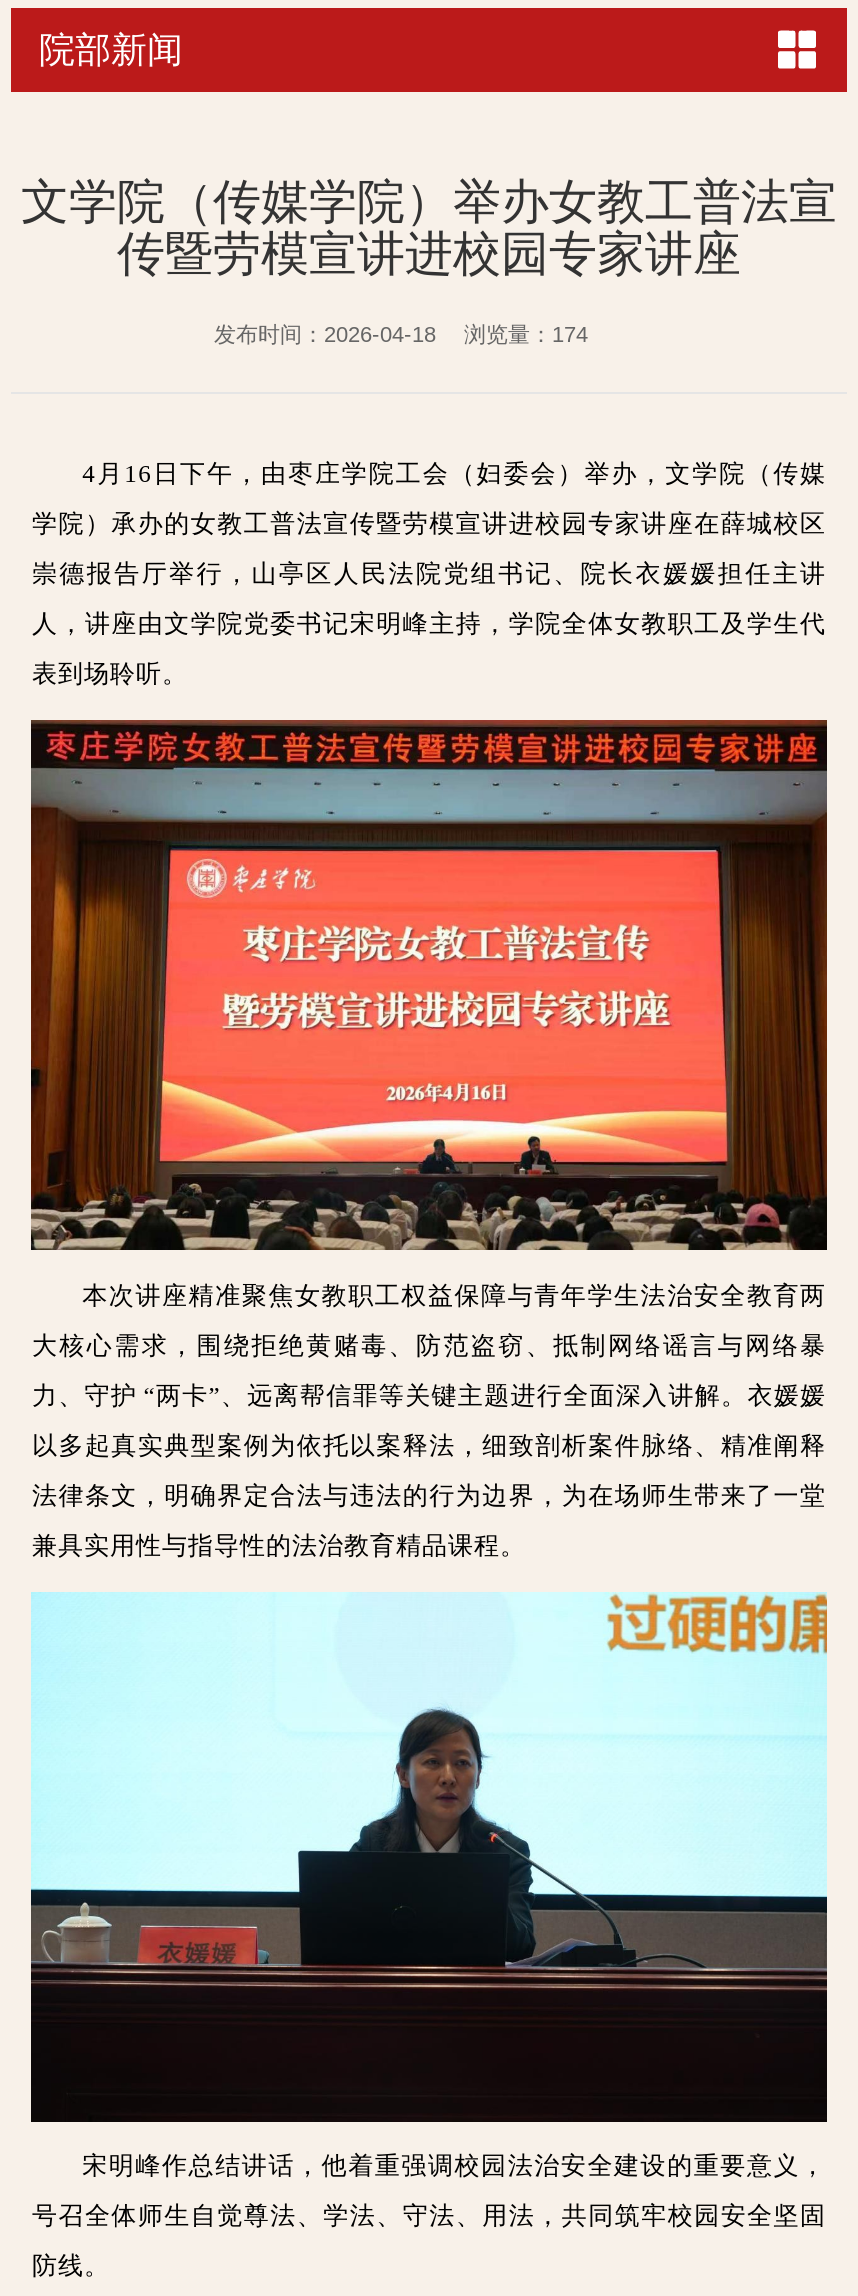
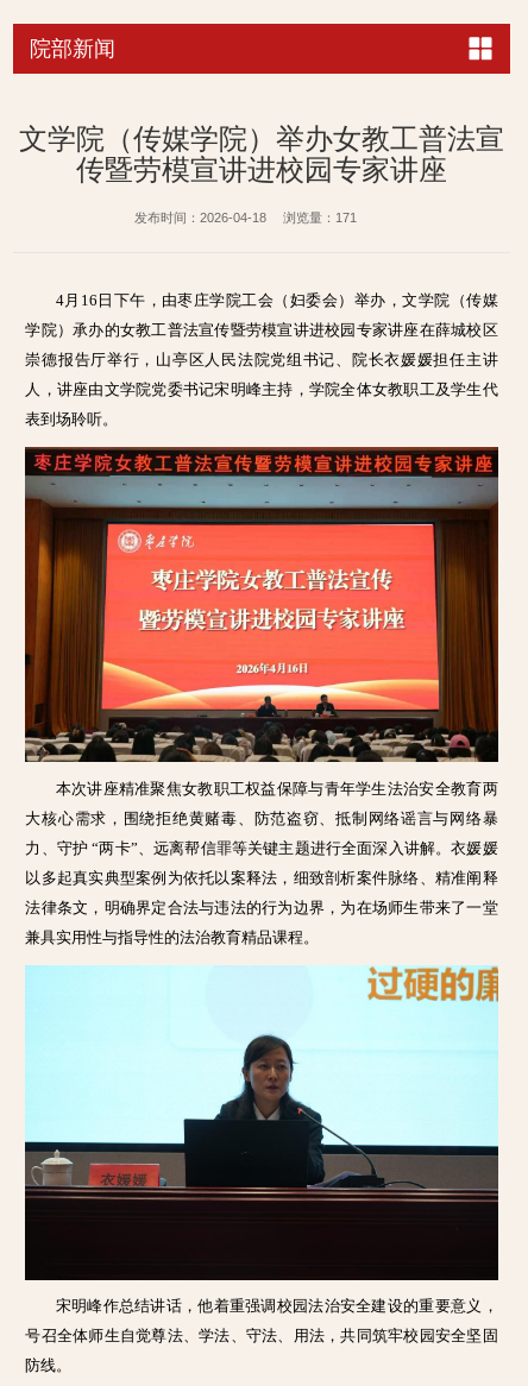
[214,323,588,347] 发布时间：2026-04-18 浏览量：174 -> [134,211,356,225] 发布时间：2026-04-18 浏览量：171

